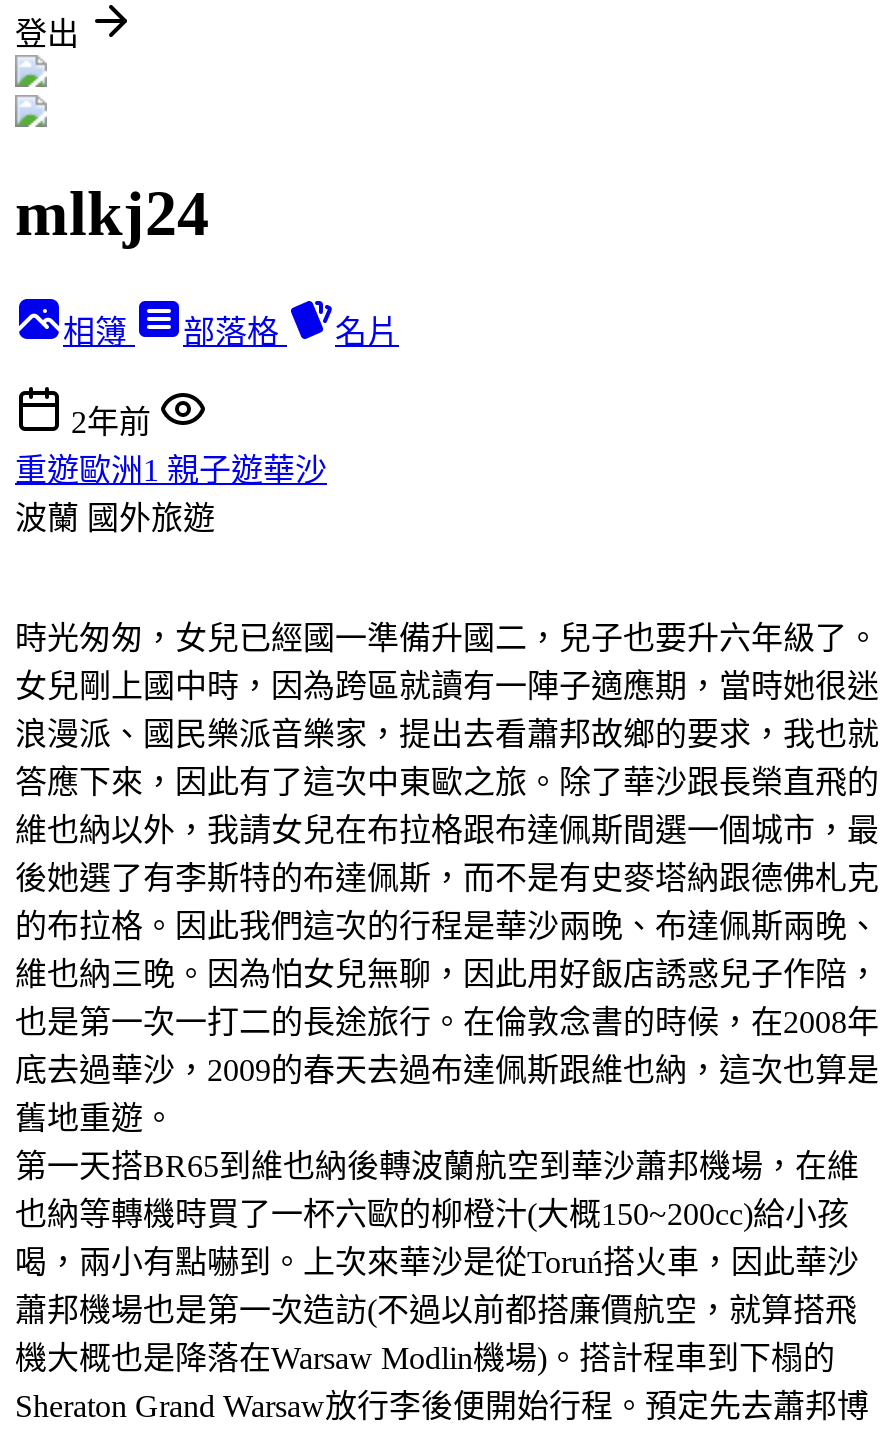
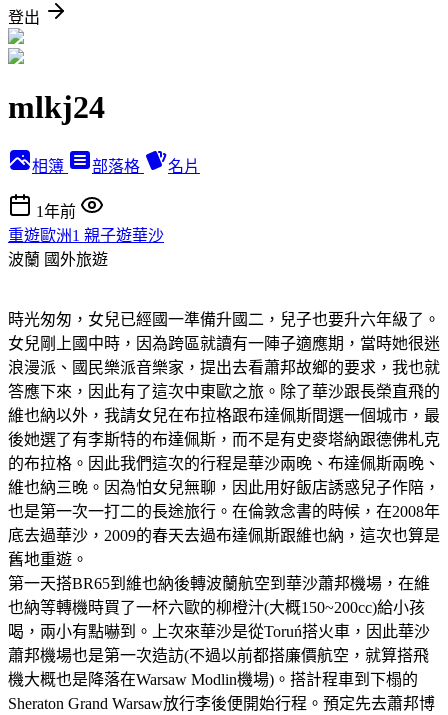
[71,405,151,439] 2年前 -> [36,203,76,220] 1年前

